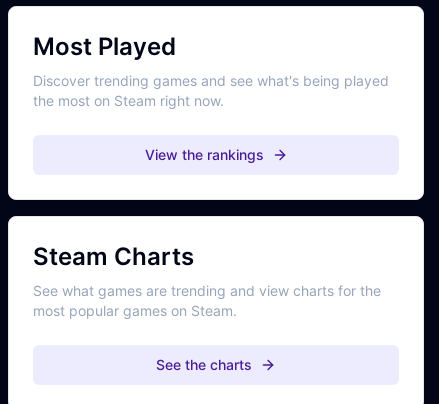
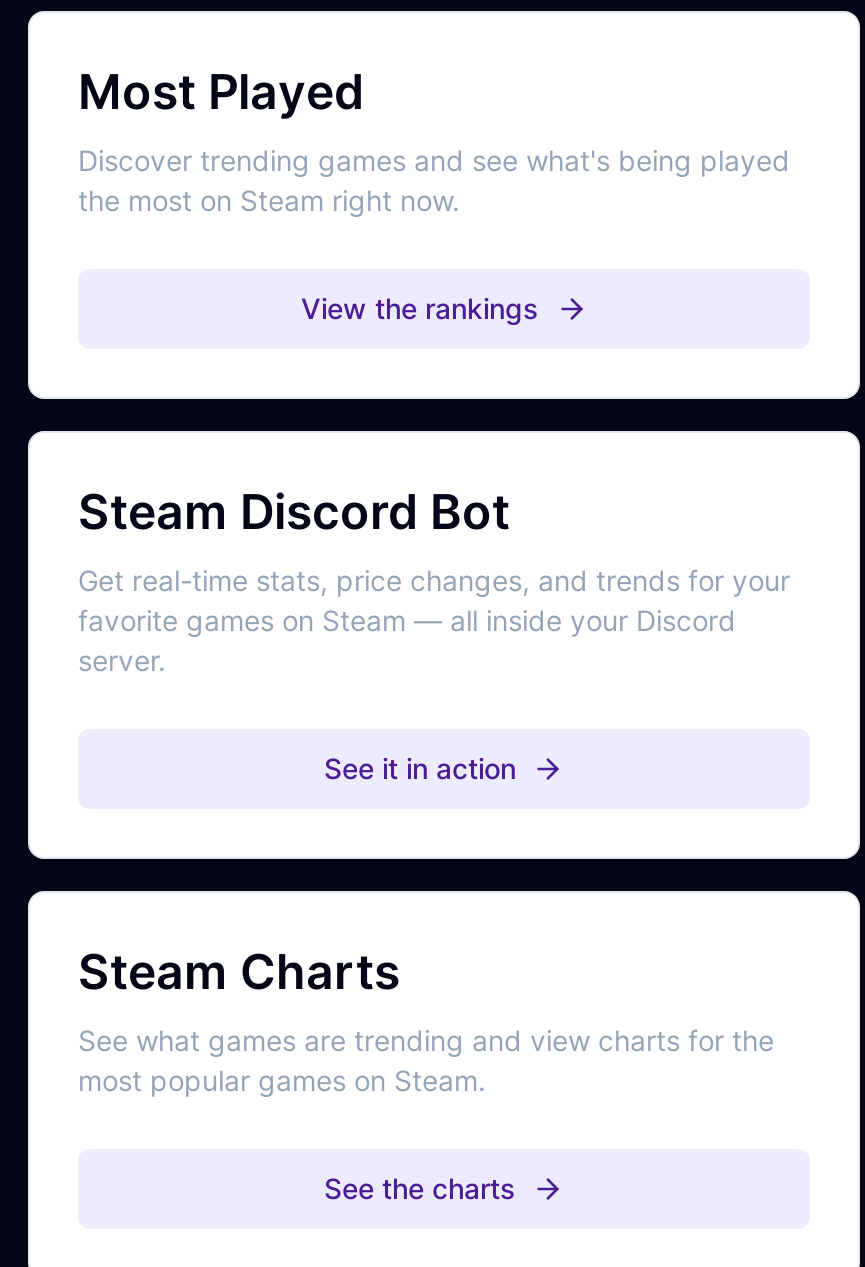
none -> [78,482,790,784] Steam Discord Bot | Get real-time stats, price changes, and trends for your | favorite games on Steam — all inside your Discord | server. | See it in action

